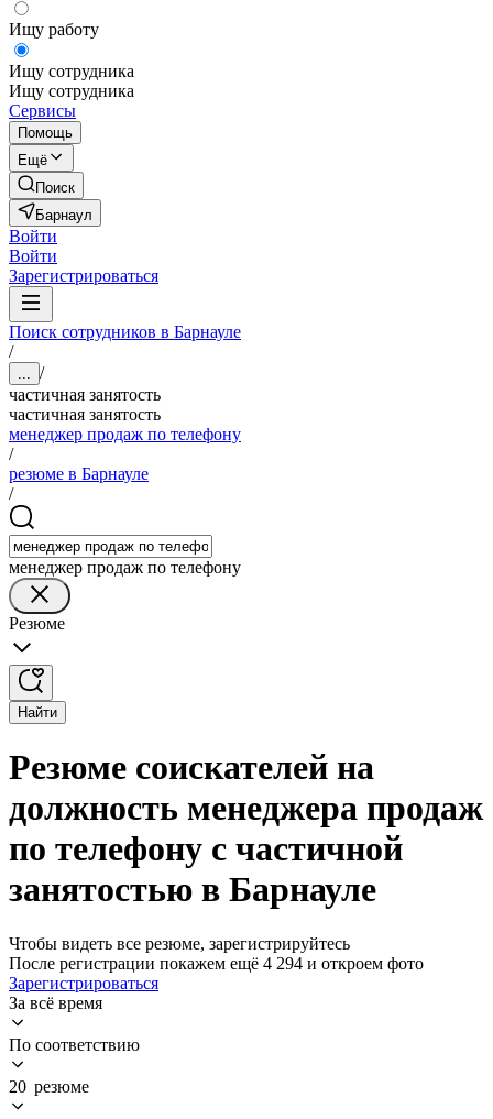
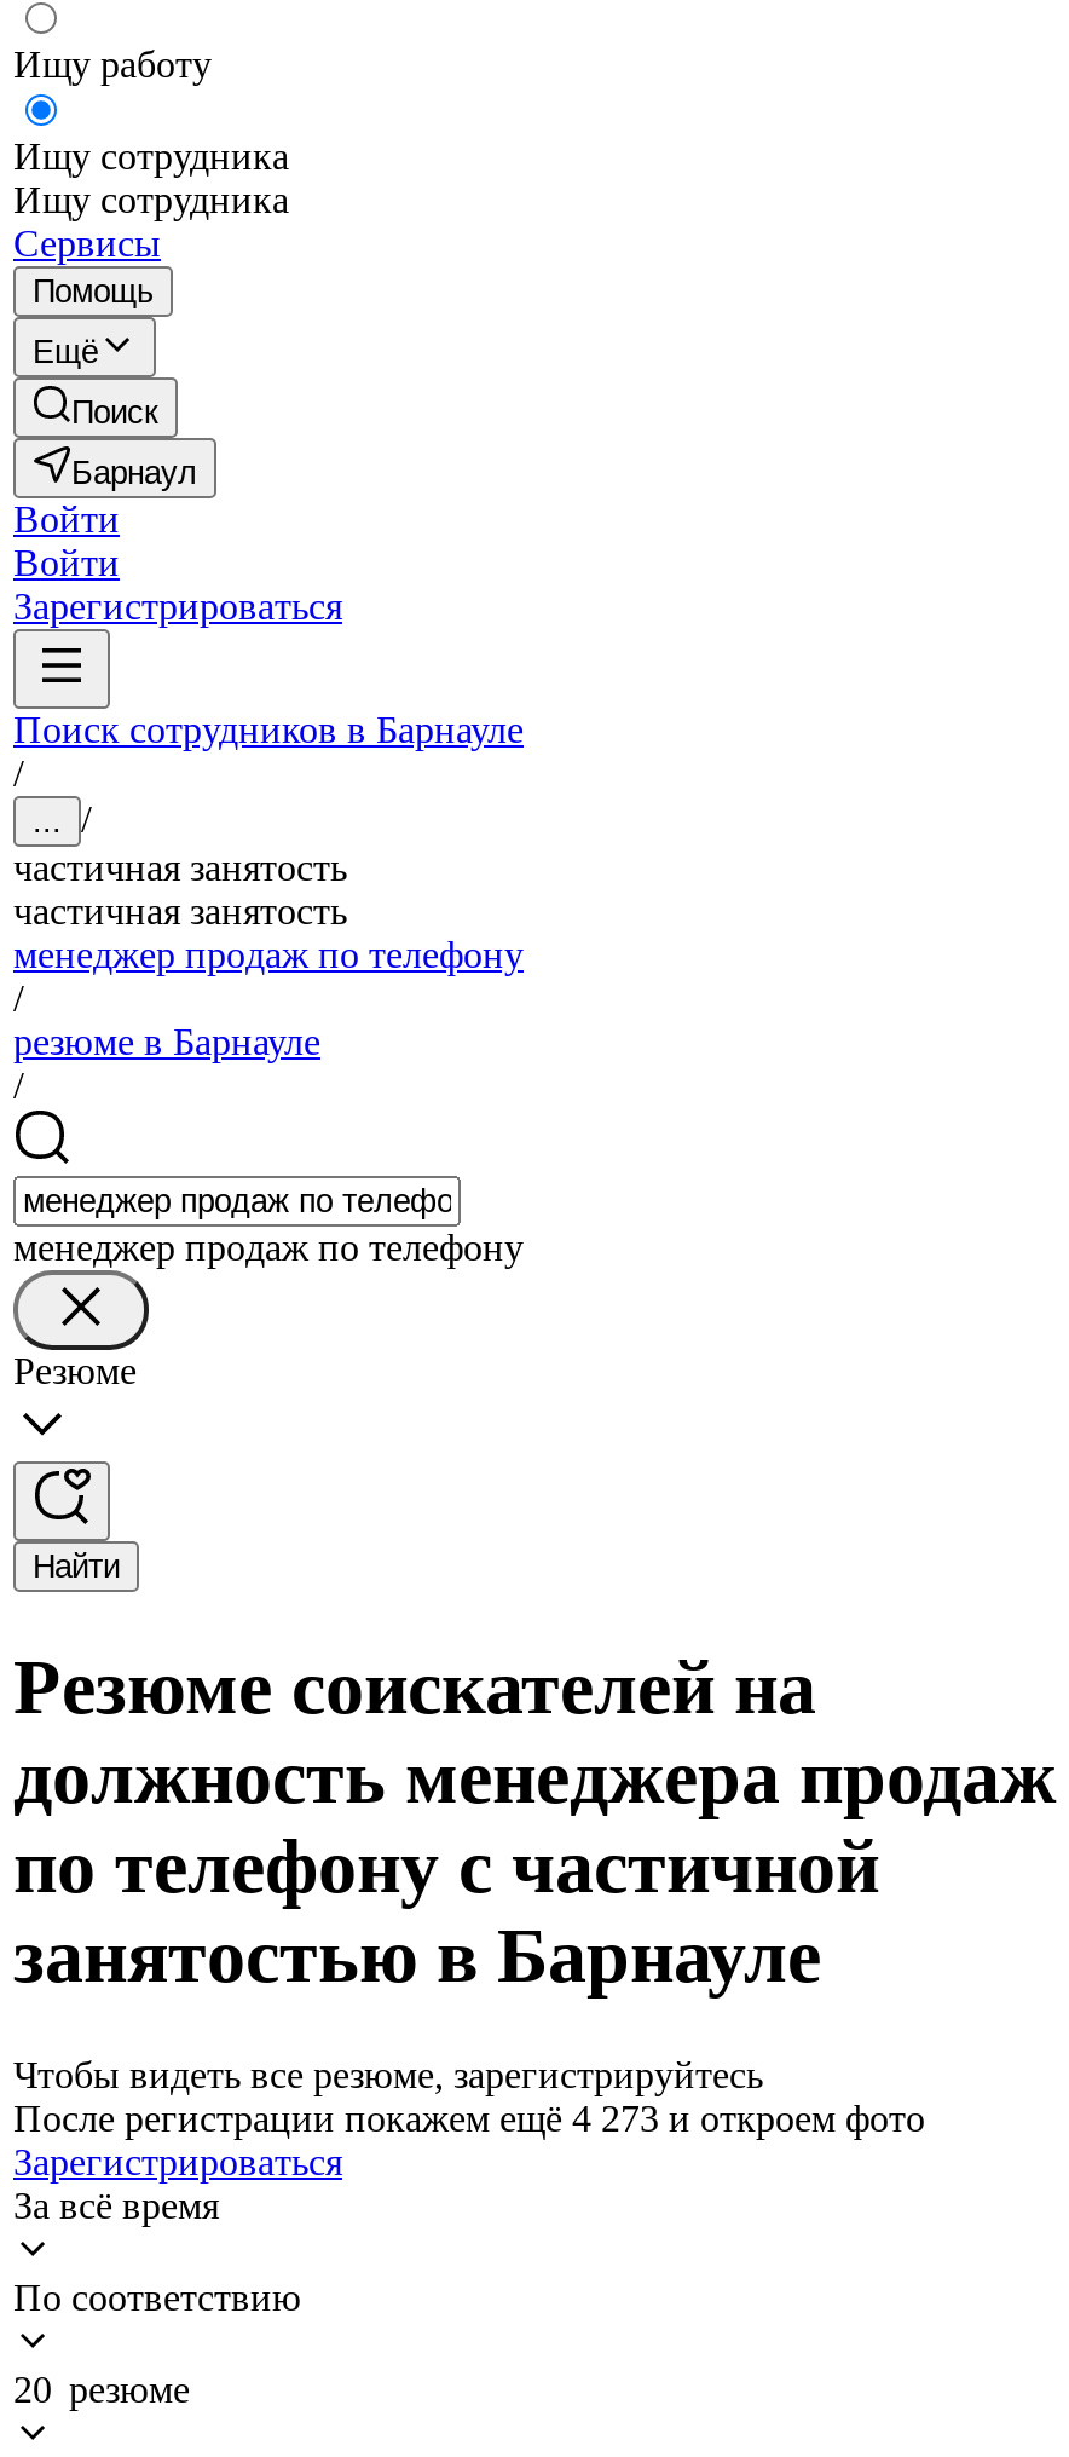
[9,954,424,973] После регистрации покажем ещё 4 294 и откроем фото -> [13,2097,925,2139] После регистрации покажем ещё 4 273 и откроем фото

